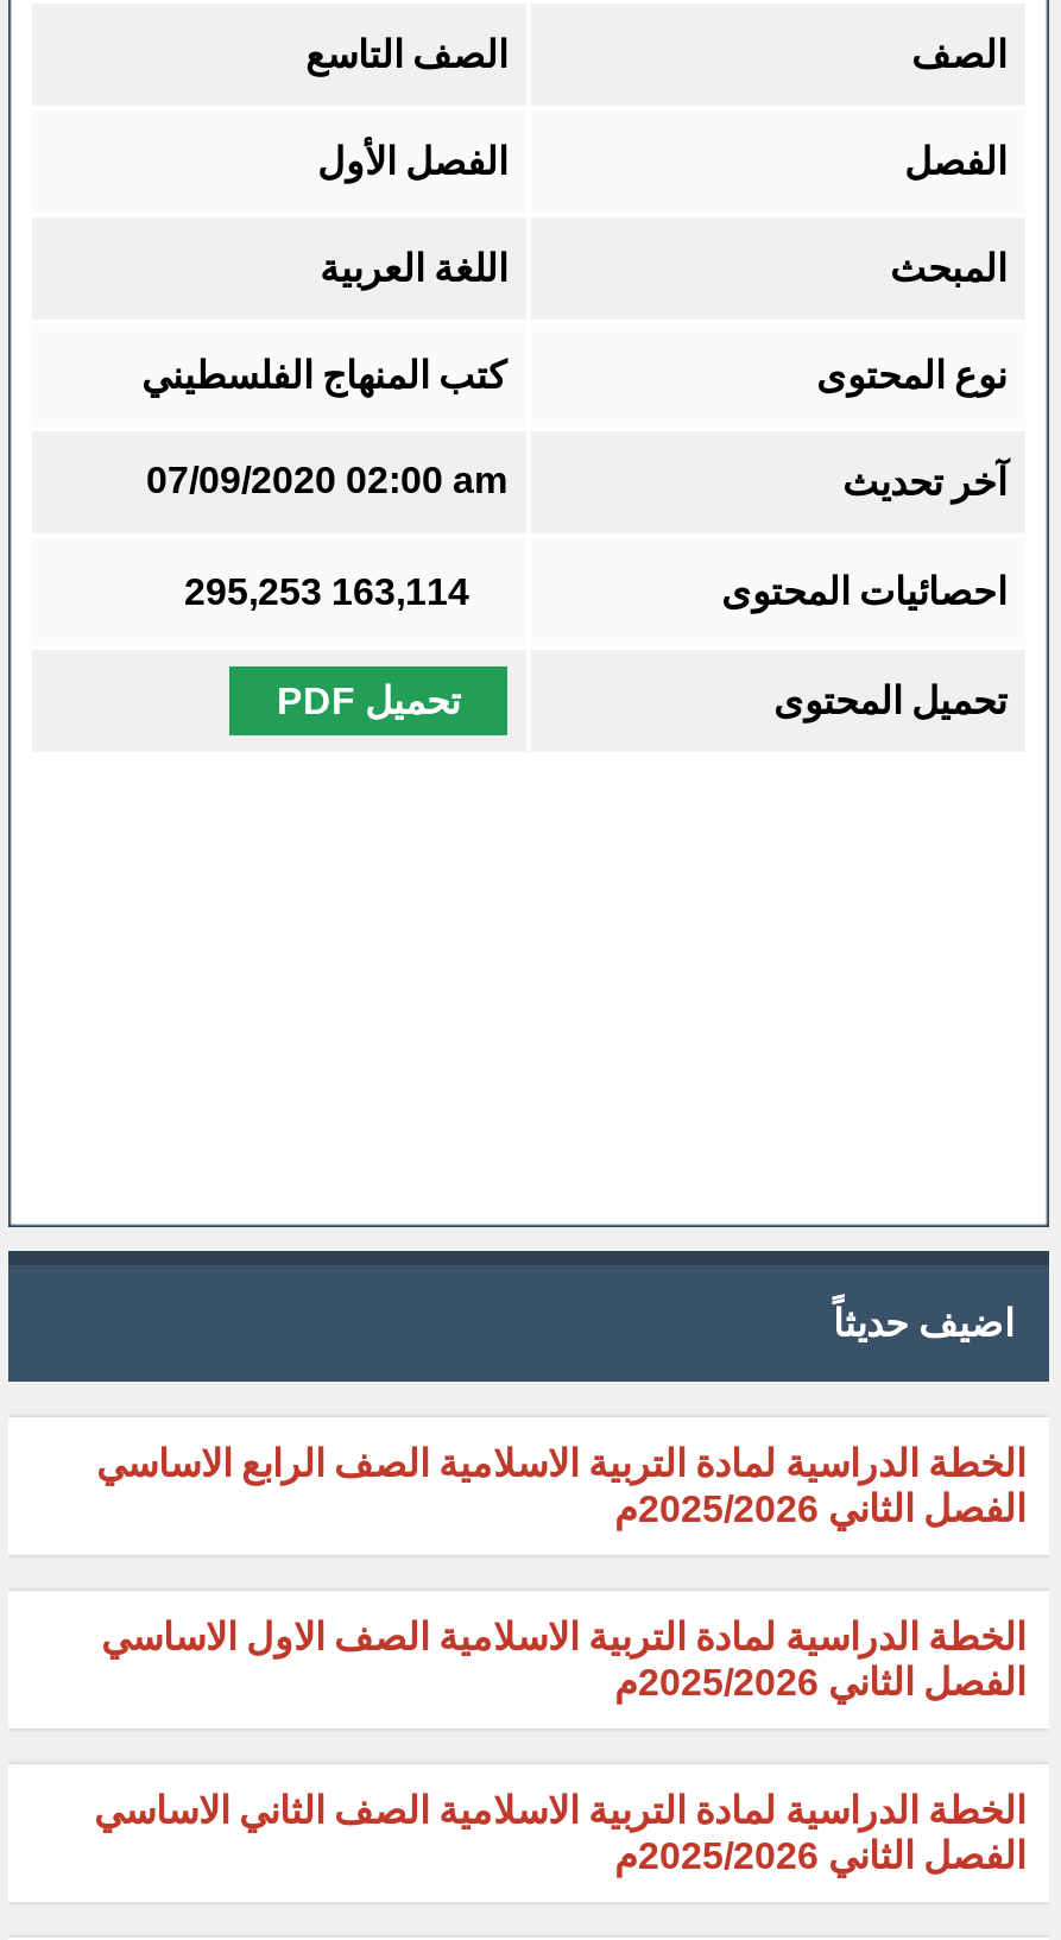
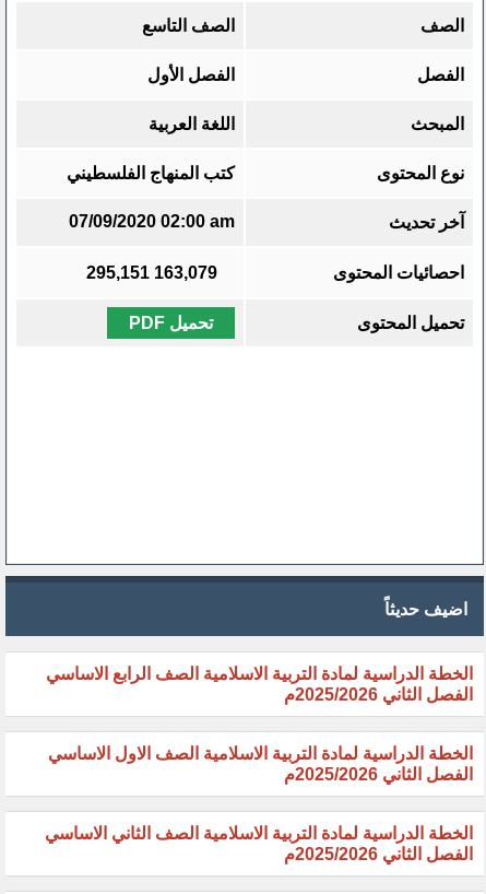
[184,572,322,613] 295,253 -> [86,264,150,282] 295,151
[331,572,469,613] 163,114 -> [154,264,217,282] 163,079

